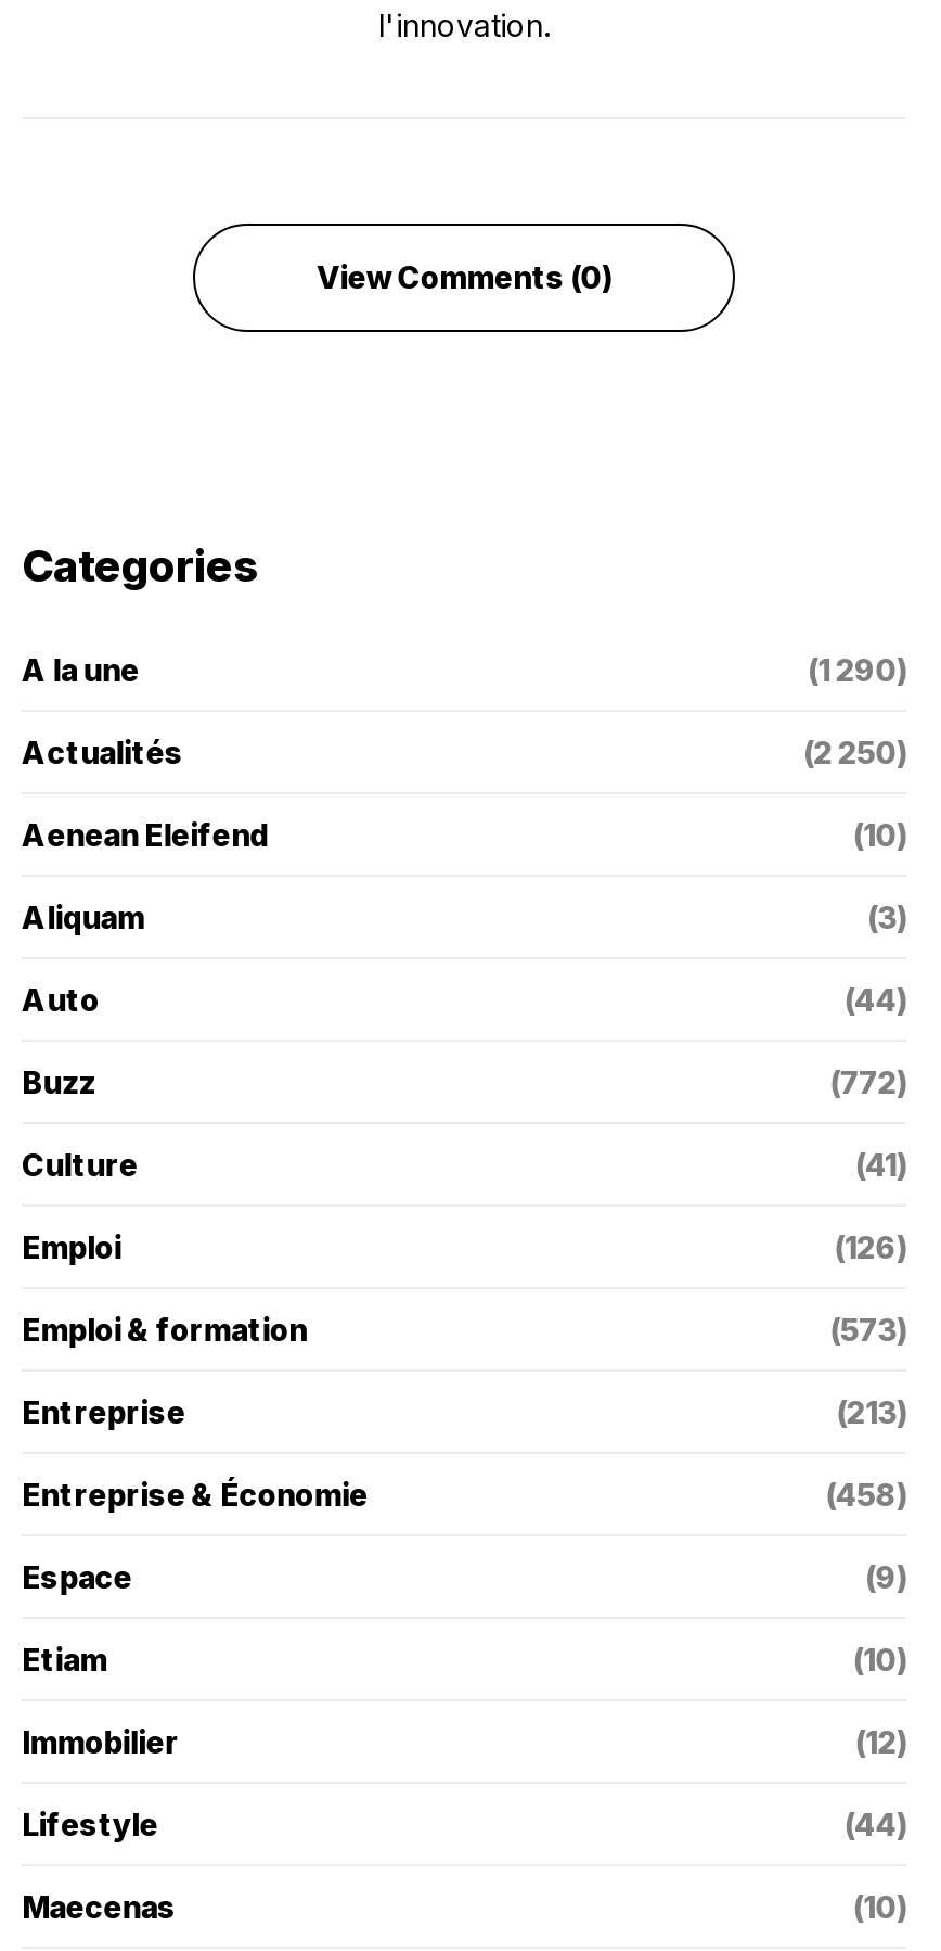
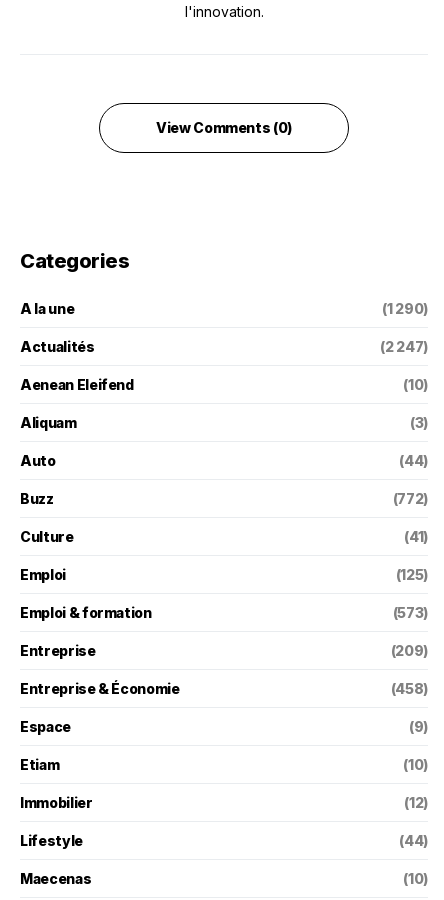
[803,734,906,770] (2 250) -> [380,338,428,355] (2 247)
[834,1228,906,1265] (126) -> [396,566,428,583] (125)
[836,1393,906,1430] (213) -> [391,642,428,659] (209)

